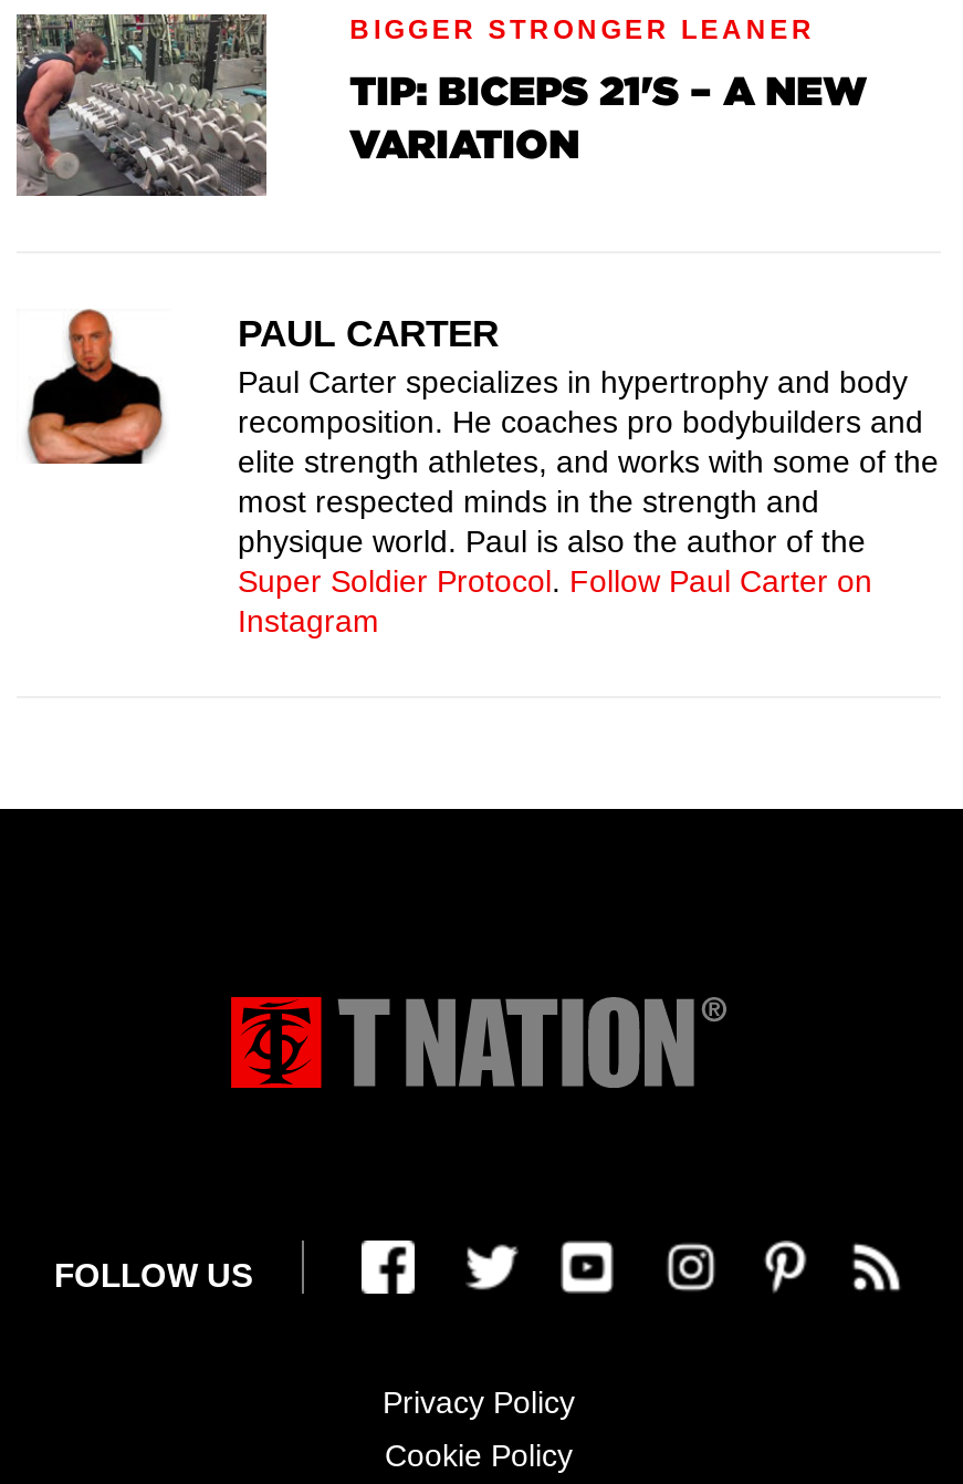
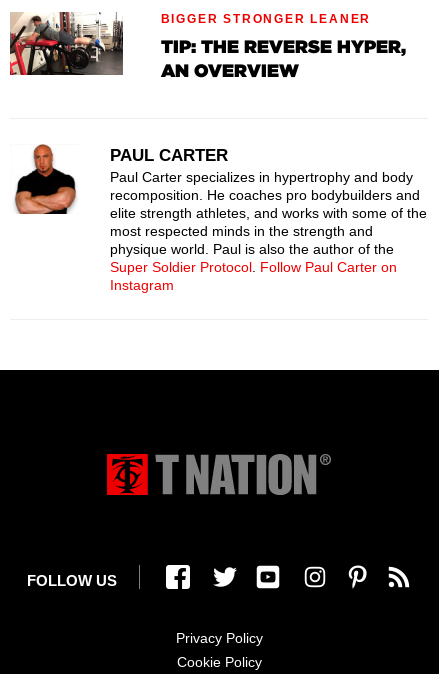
[14,12,867,198] [image] | TIP: BICEPS 21'S – A NEW | VARIATION -> [9,11,406,92] [image] | TIP: THE REVERSE HYPER, | AN OVERVIEW

